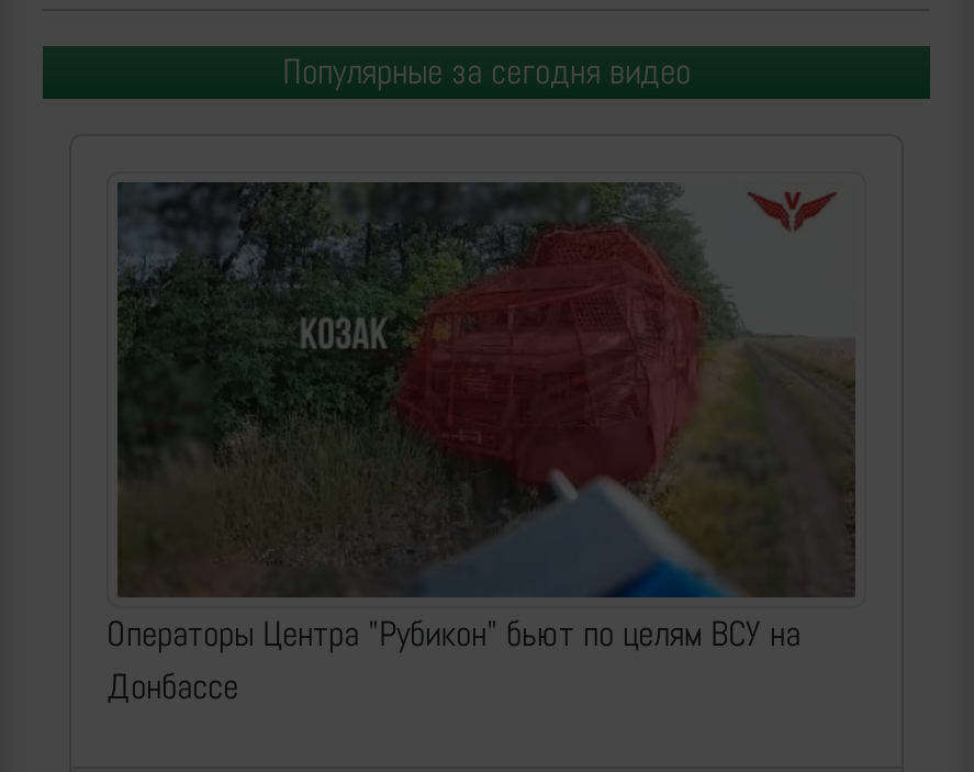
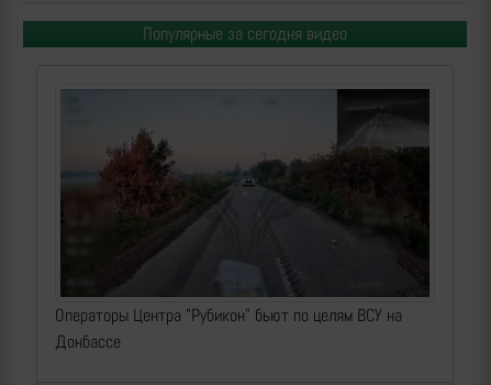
[117,182,855,600] [image] -> [60,88,431,298] [image]

